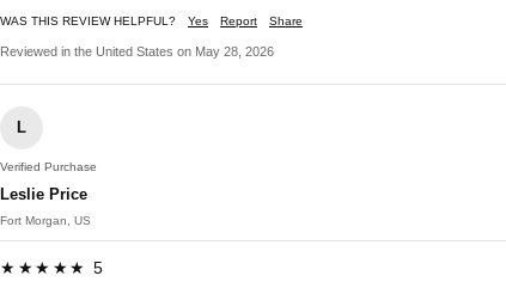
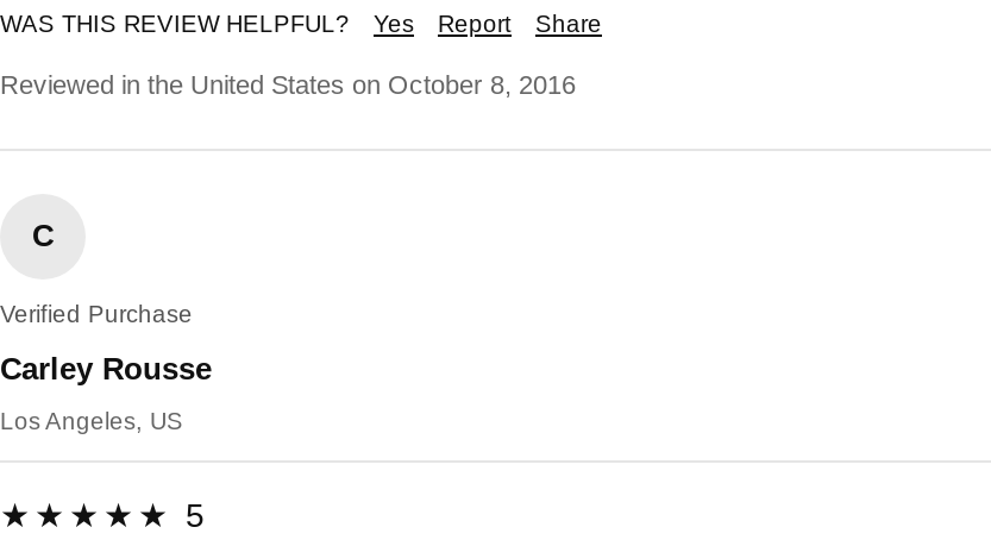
[0,44,274,59] Reviewed in the United States on May 28, 2026 -> [0,70,576,99] Reviewed in the United States on October 8, 2016
[17,118,26,136] L -> [32,218,54,253] C
[0,185,87,203] Leslie Price -> [0,351,212,387] Carley Rousse
[0,214,91,227] Fort Morgan, US -> [0,408,183,434] Los Angeles, US

